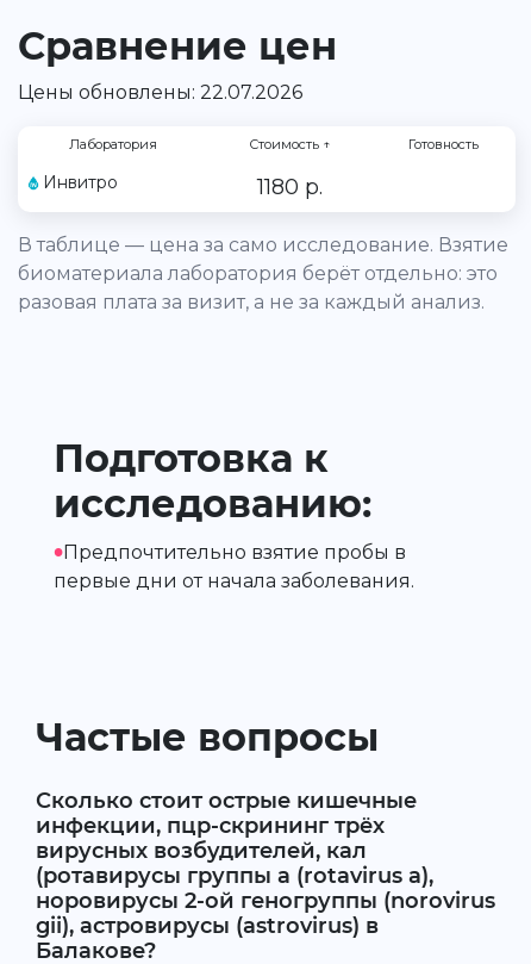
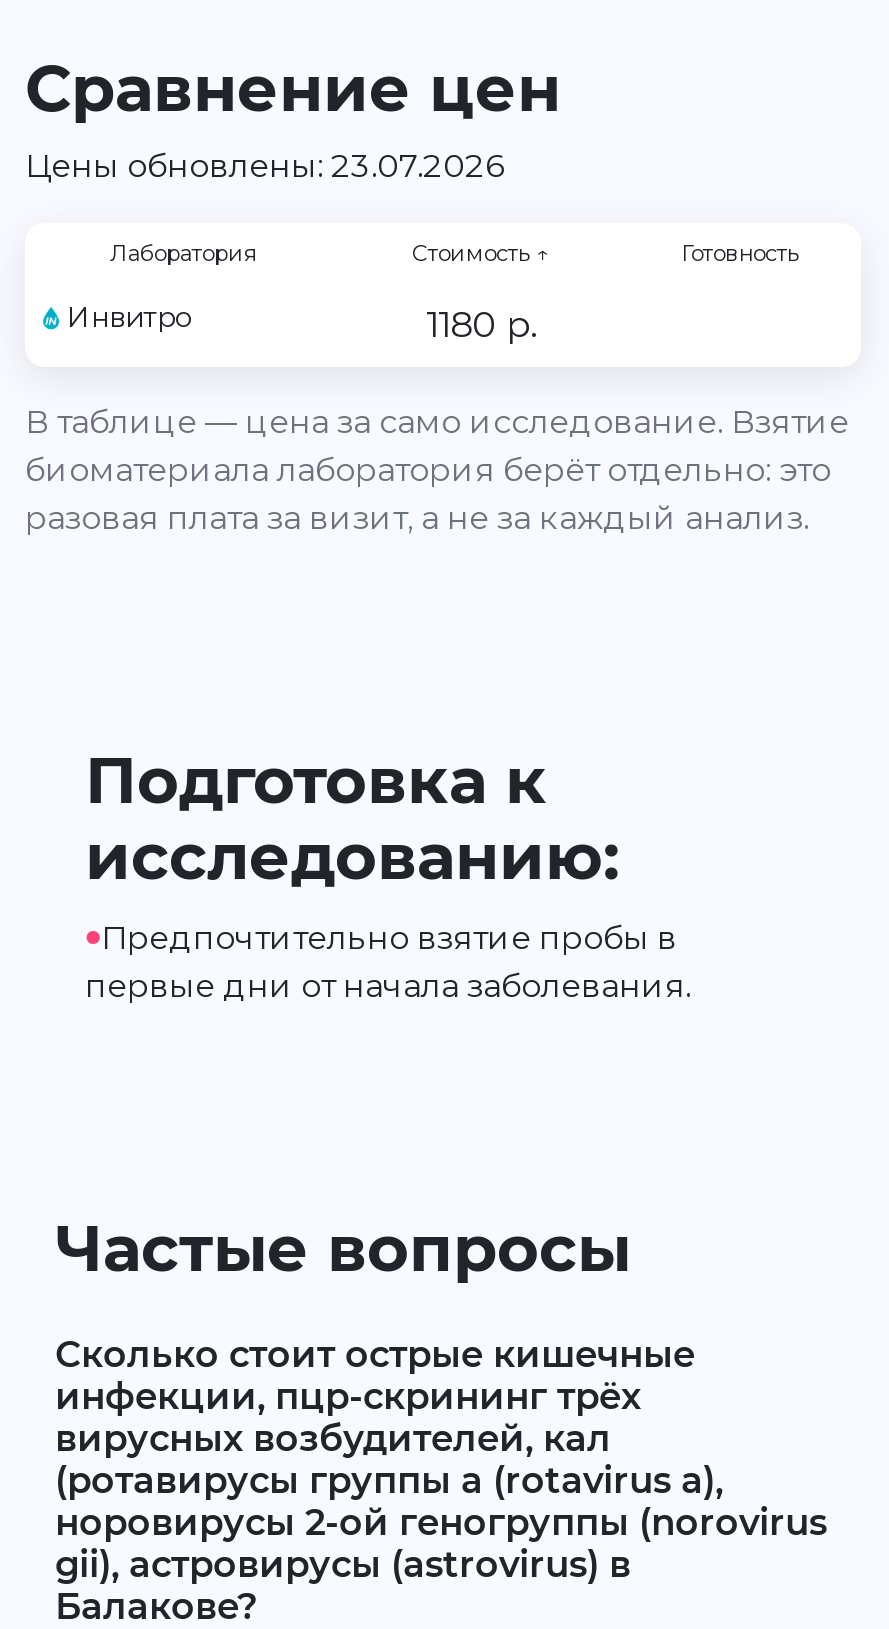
[18,81,302,104] Цены обновлены: 22.07.2026 -> [25,147,503,185] Цены обновлены: 23.07.2026

